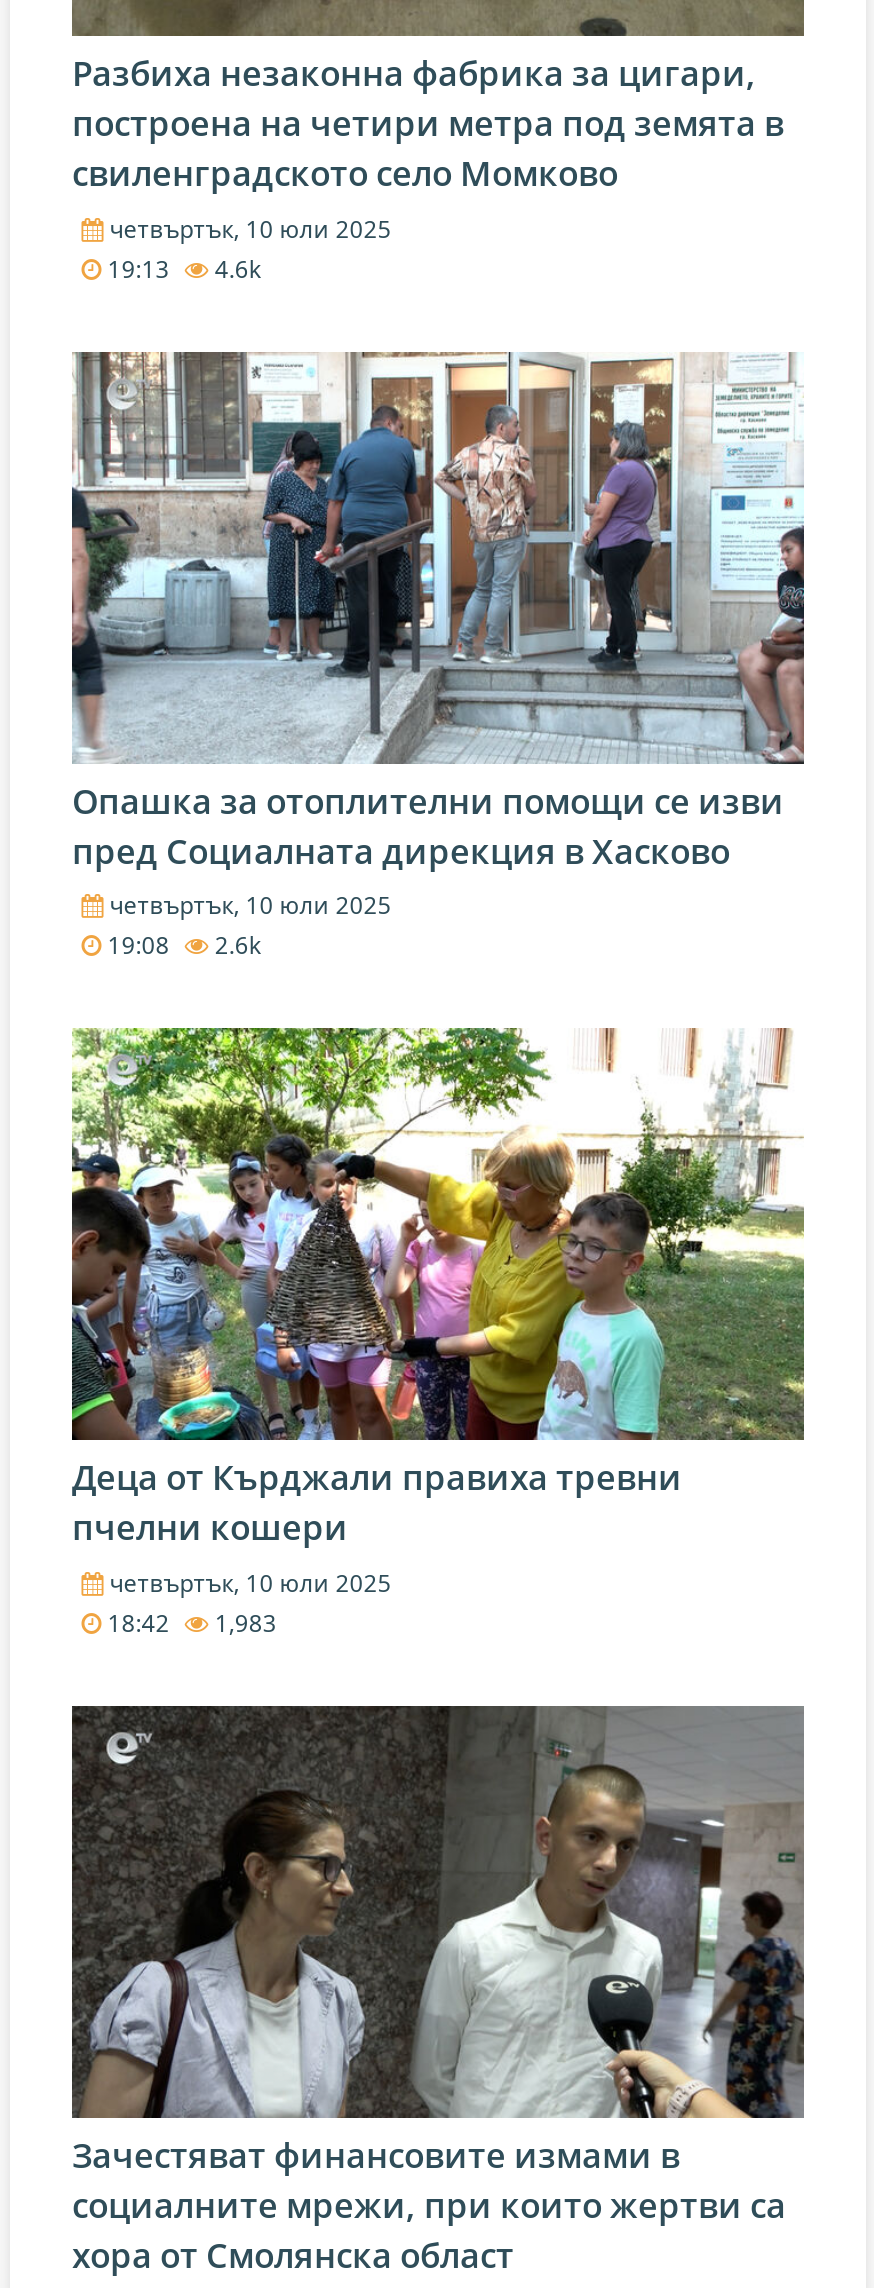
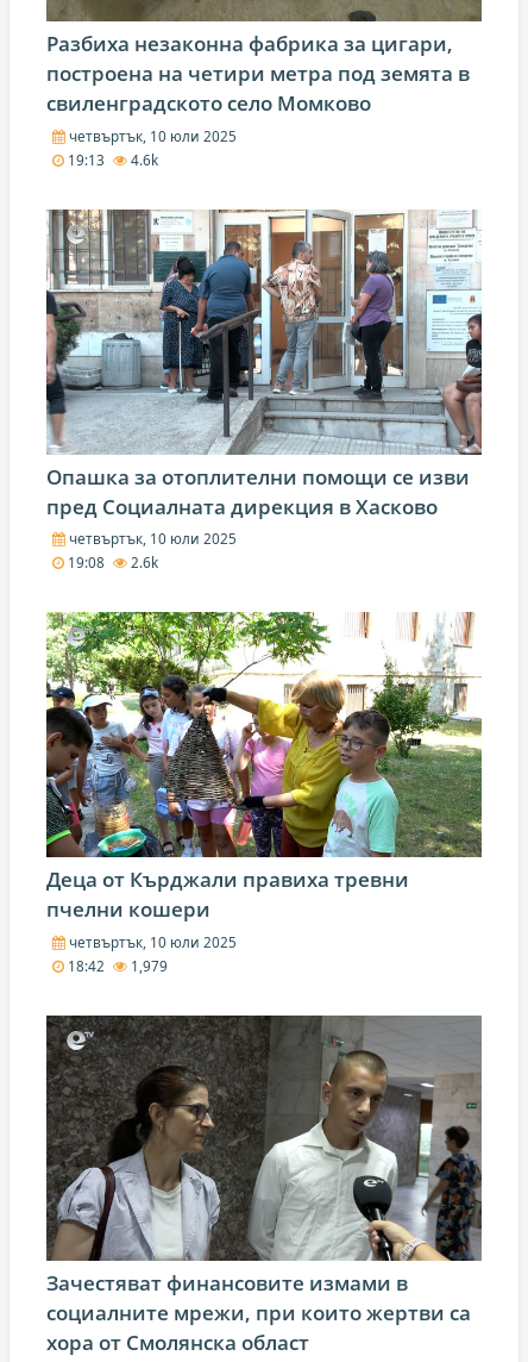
[101,1606,277,1638] 18:42 1,983 -> [64,956,168,975] 18:42 1,979

